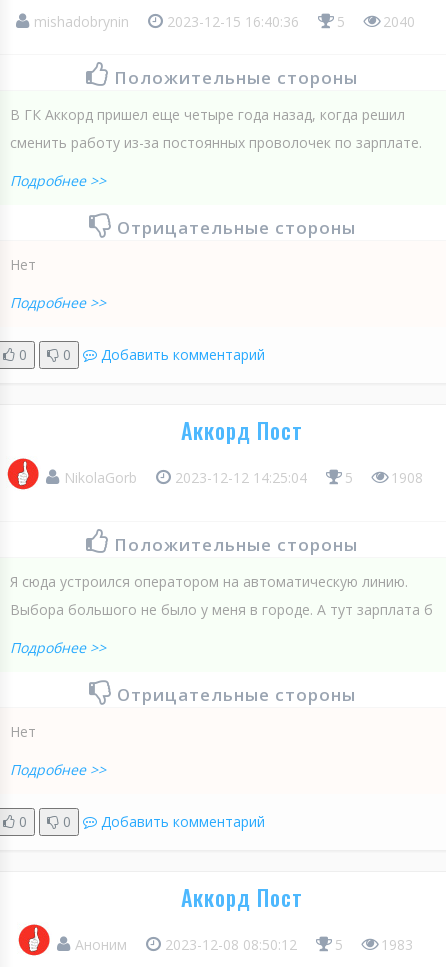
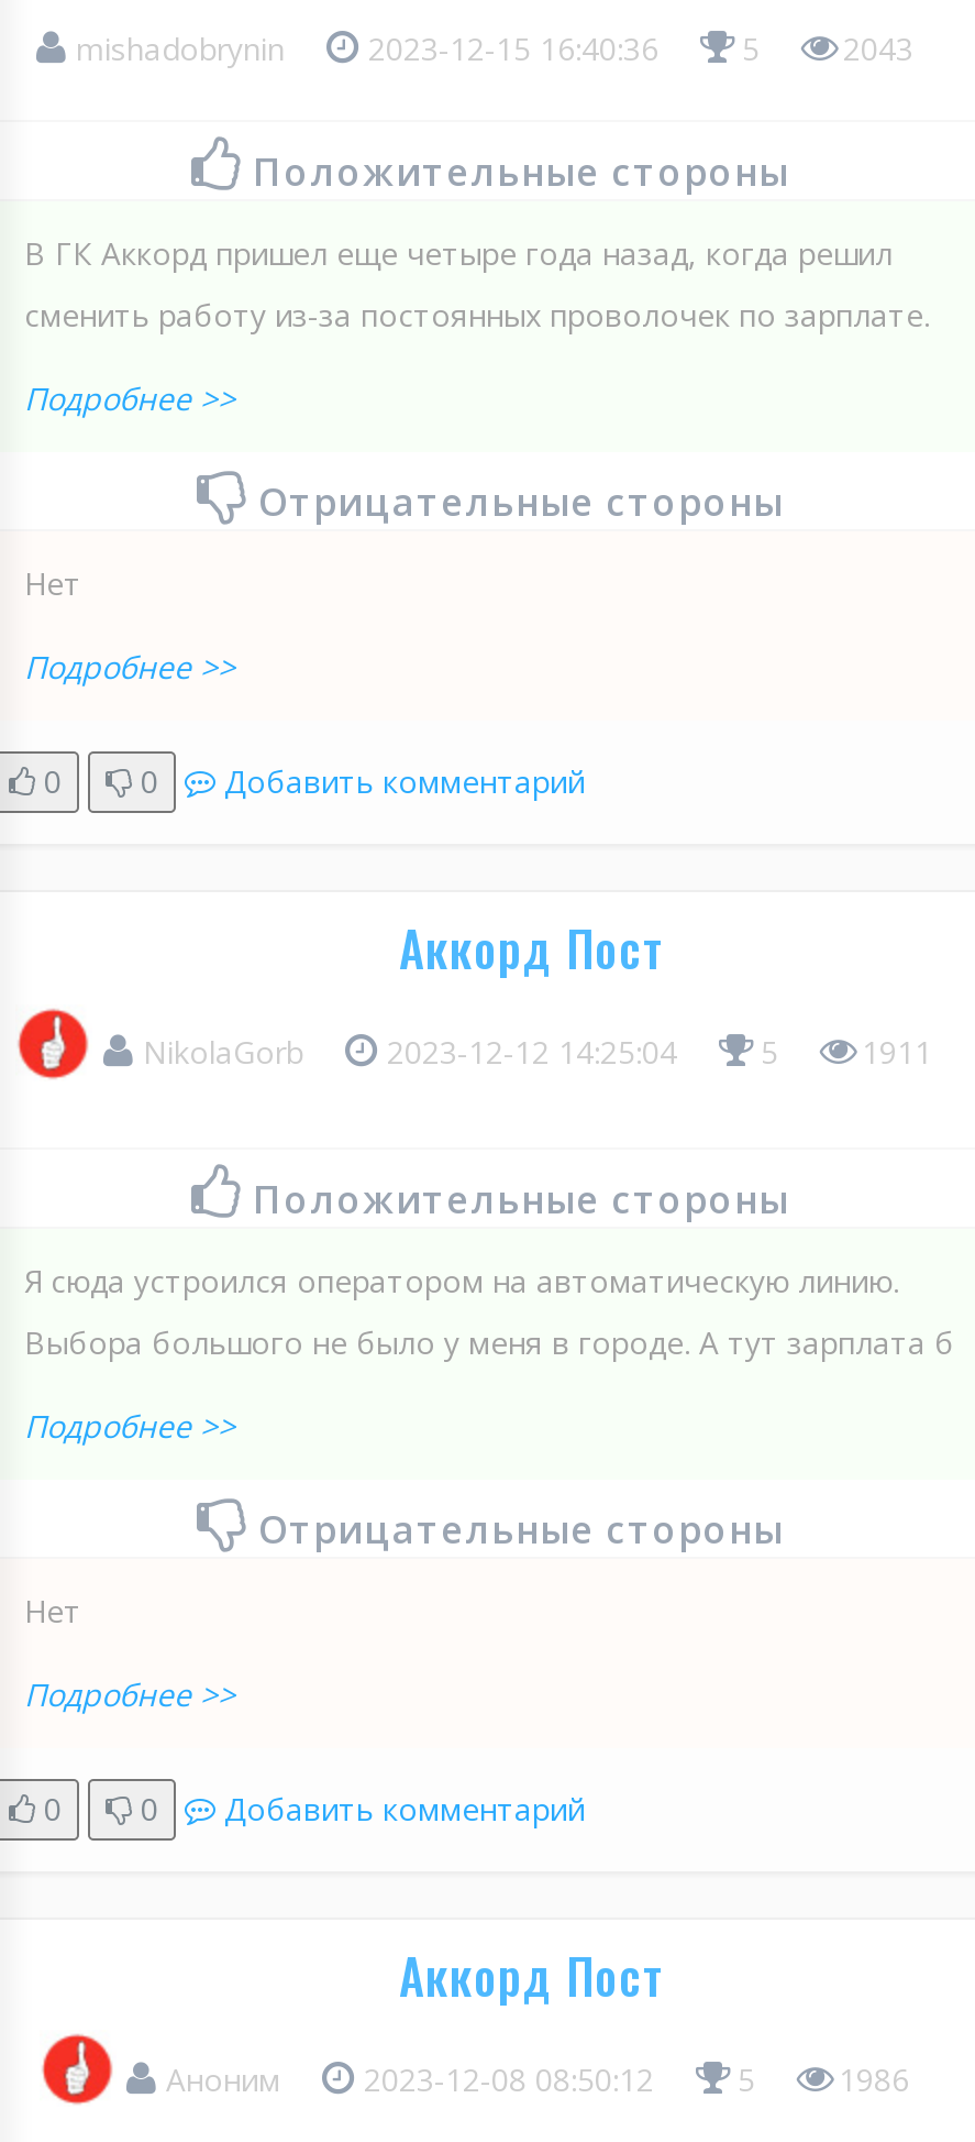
[29,12,414,31] mishadobrynin 2023-12-15 16:40:36 5 2040 -> [67,29,913,70] mishadobrynin 2023-12-15 16:40:36 5 2043
[60,468,423,487] NikolaGorb 2023-12-12 14:25:04 5 1908 -> [134,1032,932,1074] NikolaGorb 2023-12-12 14:25:04 5 1911
[70,935,412,954] Аноним 2023-12-08 08:50:12 5 1983 -> [157,2058,909,2100] Аноним 2023-12-08 08:50:12 5 1986

